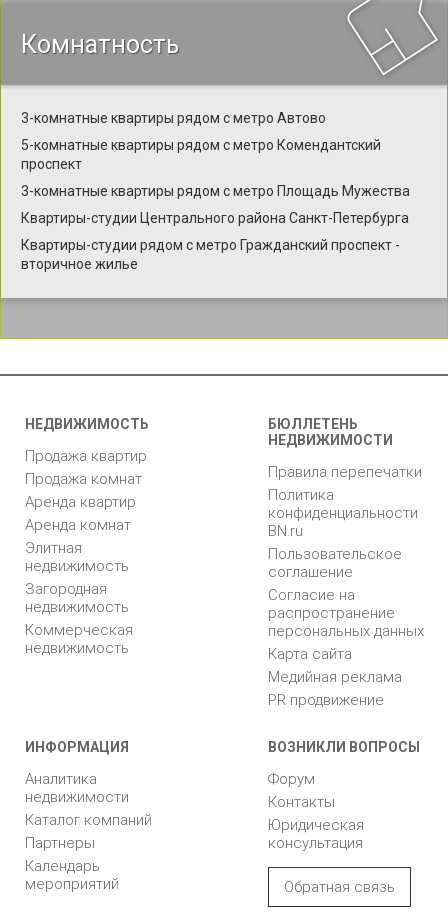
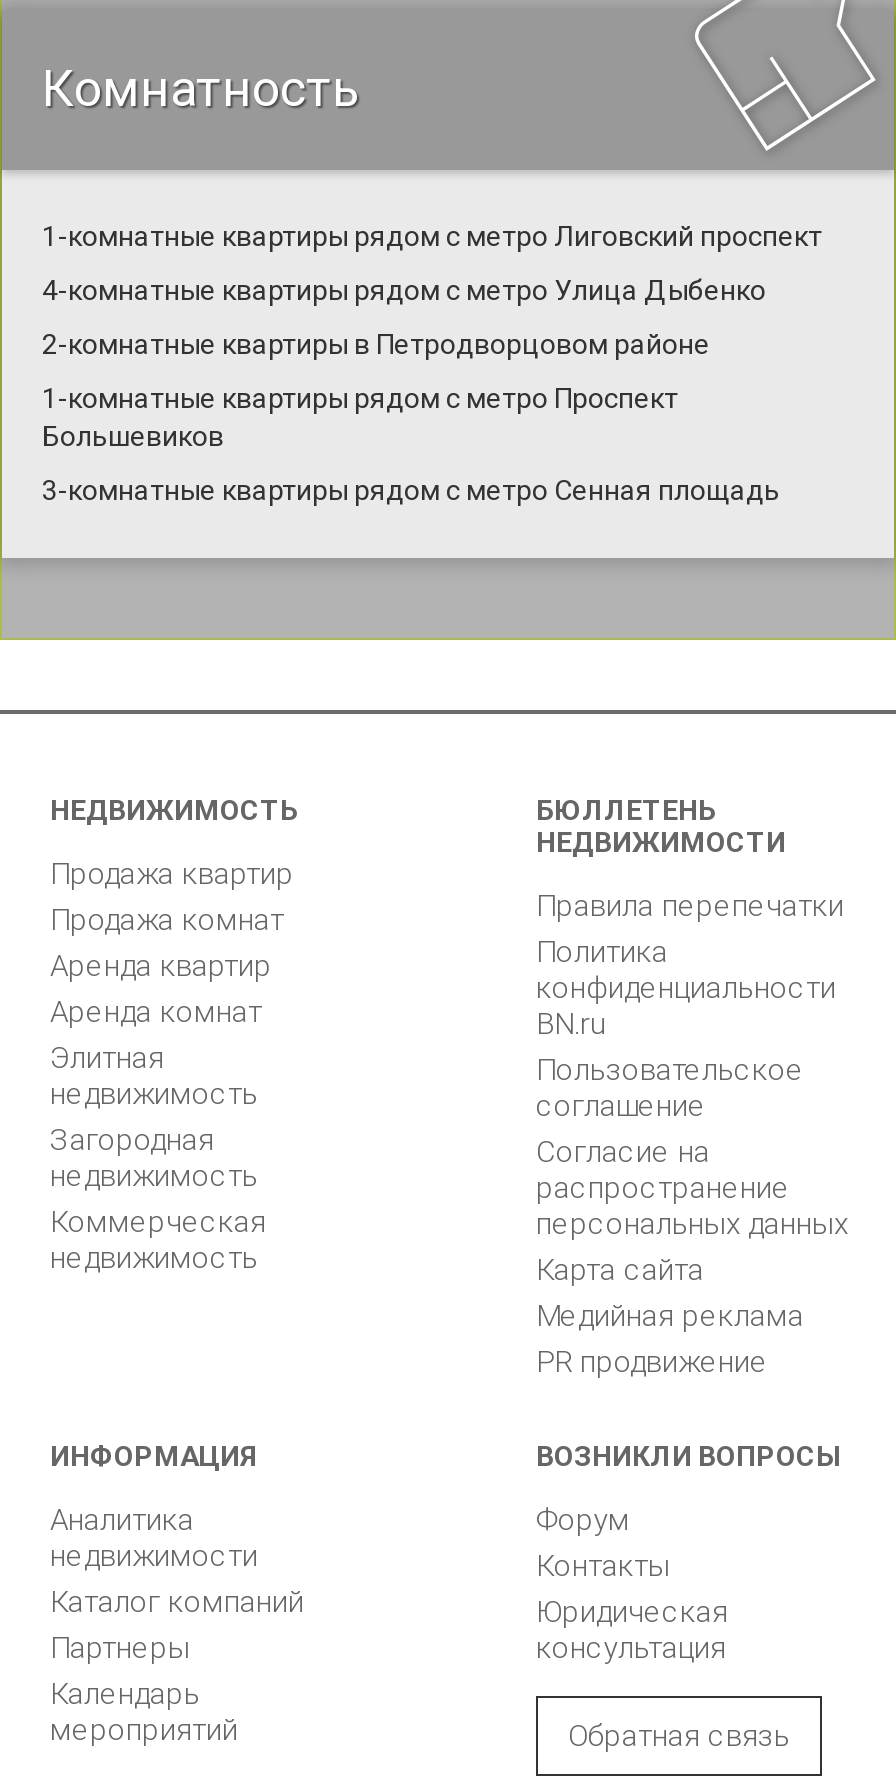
[21,109,326,125] 3-комнатные квартиры рядом с метро Автово -> [42,219,822,251] 1-комнатные квартиры рядом с метро Лиговский проспект
[21,136,381,171] 5-комнатные квартиры рядом с метро Комендантский | проспект -> [42,273,766,305] 4-комнатные квартиры рядом с метро Улица Дыбенко
[21,182,410,198] 3-комнатные квартиры рядом с метро Площадь Мужества -> [42,327,710,359] 2-комнатные квартиры в Петродворцовом районе
[21,209,409,225] Квартиры-студии Центрального района Санкт-Петербурга -> [42,381,678,451] 1-комнатные квартиры рядом с метро Проспект | Большевиков
[21,236,400,271] Квартиры-студии рядом с метро Гражданский проспект - | вторичное жилье -> [42,473,780,505] 3-комнатные квартиры рядом с метро Сенная площадь

